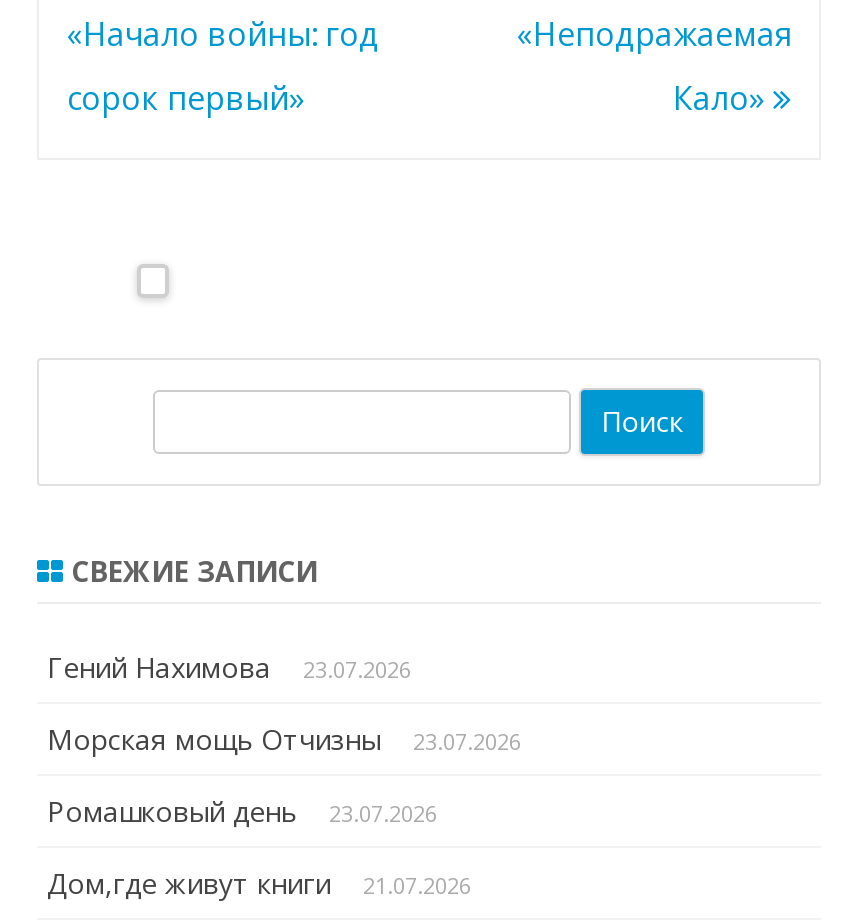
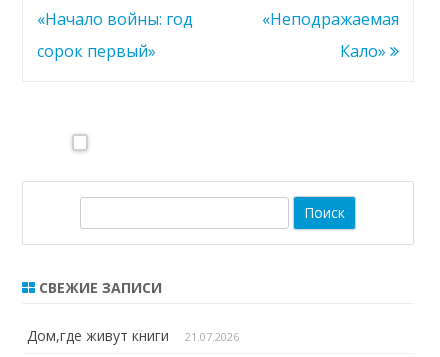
[47,647,521,829] Гений Нахимова | 23.07.2026 | Морская мощь Отчизны | 23.07.2026 | Ромашковый день | 23.07.2026 -> none

